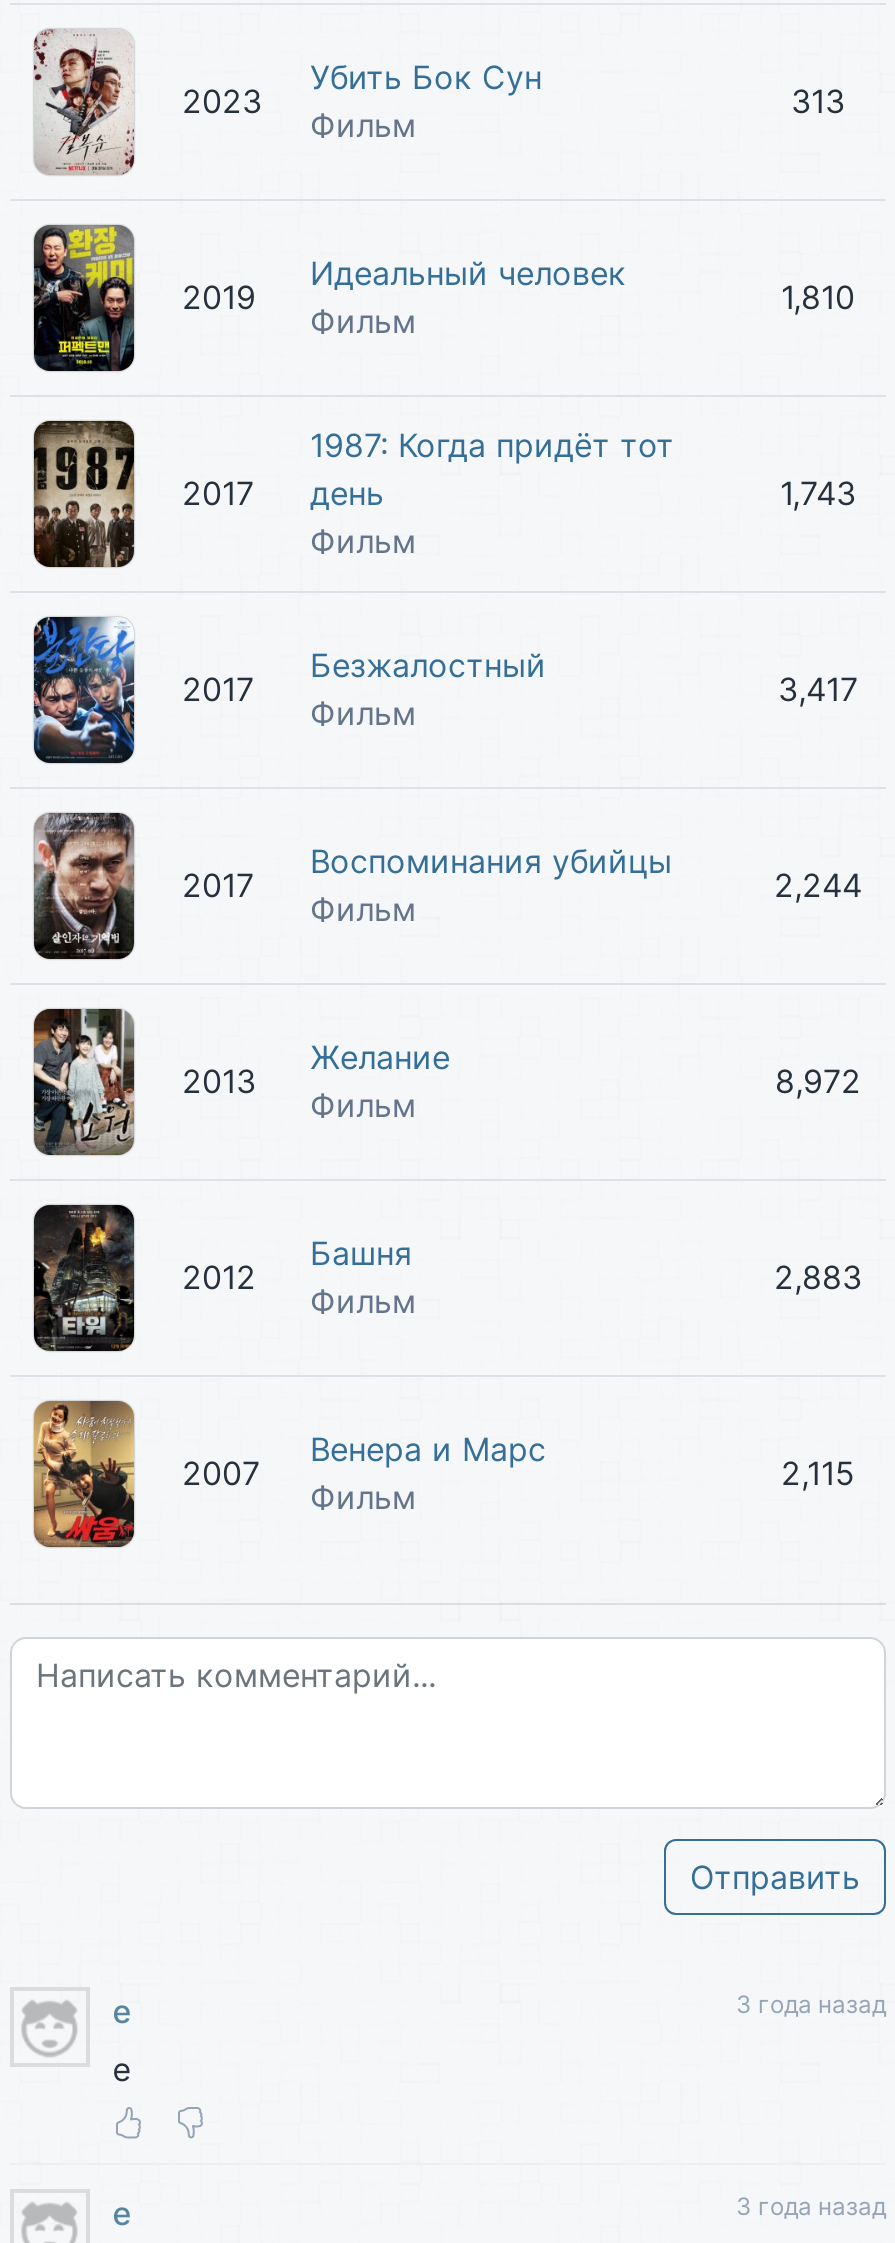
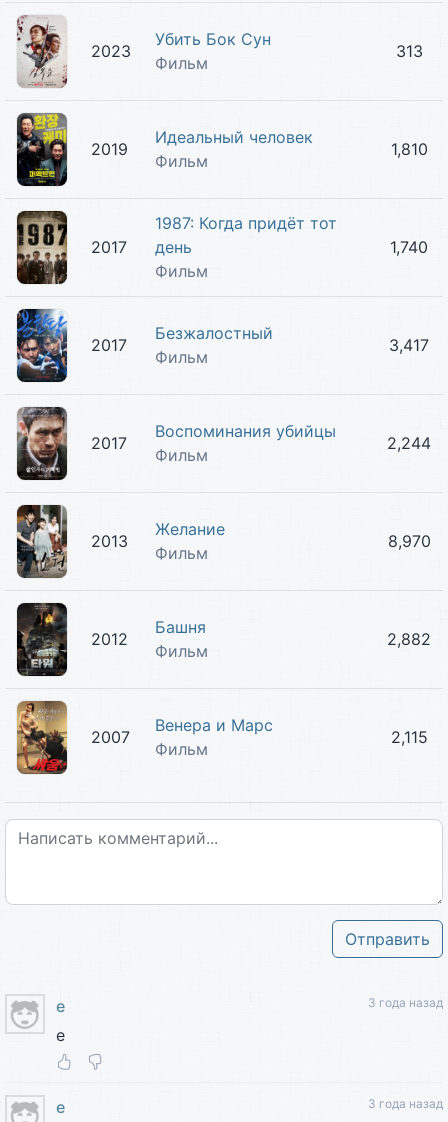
[780,473,856,513] 1,743 -> [390,237,428,257] 1,740
[775,1061,861,1101] 8,972 -> [387,531,430,551] 8,970
[774,1257,862,1297] 2,883 -> [387,629,431,649] 2,882

